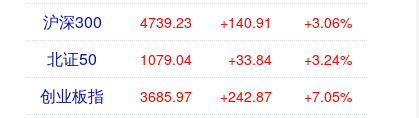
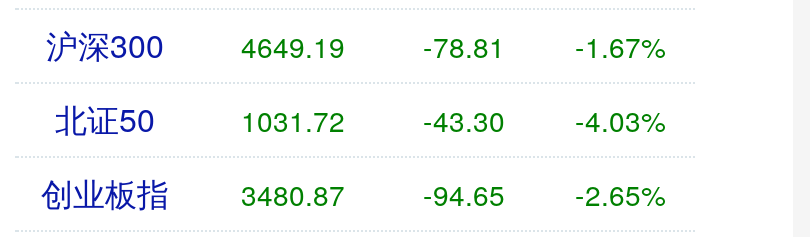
[140,12,192,32] 4739.23 -> [241,27,345,67] 4649.19
[220,12,272,32] +140.91 -> [423,27,505,67] -78.81
[304,12,352,32] +3.06% -> [575,27,665,67] -1.67%
[140,49,192,69] 1079.04 -> [241,101,345,141] 1031.72
[228,49,272,69] +33.84 -> [423,101,505,141] -43.30
[304,49,352,69] +3.24% -> [575,101,665,141] -4.03%
[140,86,192,106] 3685.97 -> [241,175,345,215] 3480.87
[220,86,272,106] +242.87 -> [423,175,505,215] -94.65
[304,86,352,106] +7.05% -> [575,175,665,215] -2.65%

